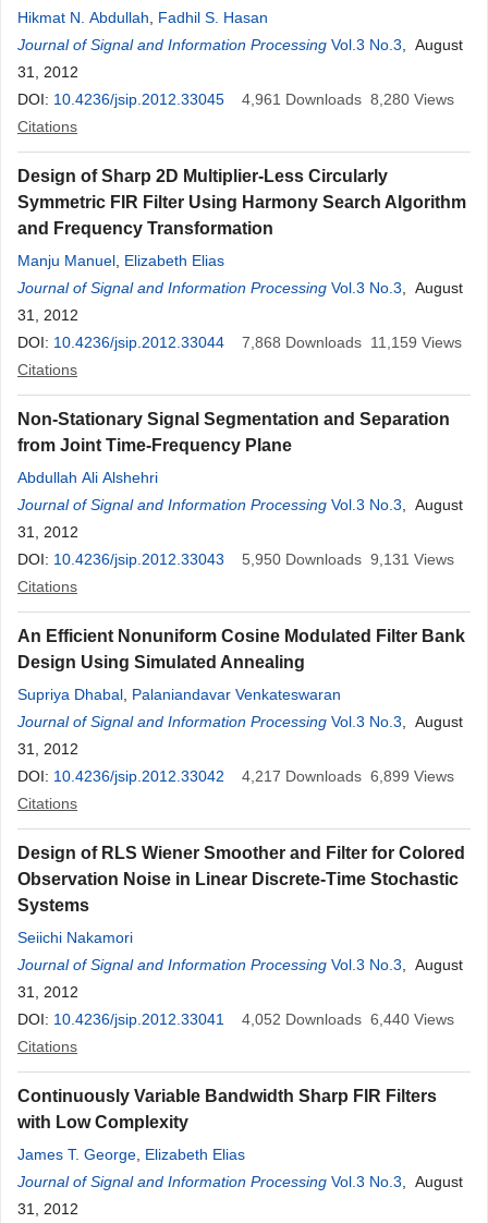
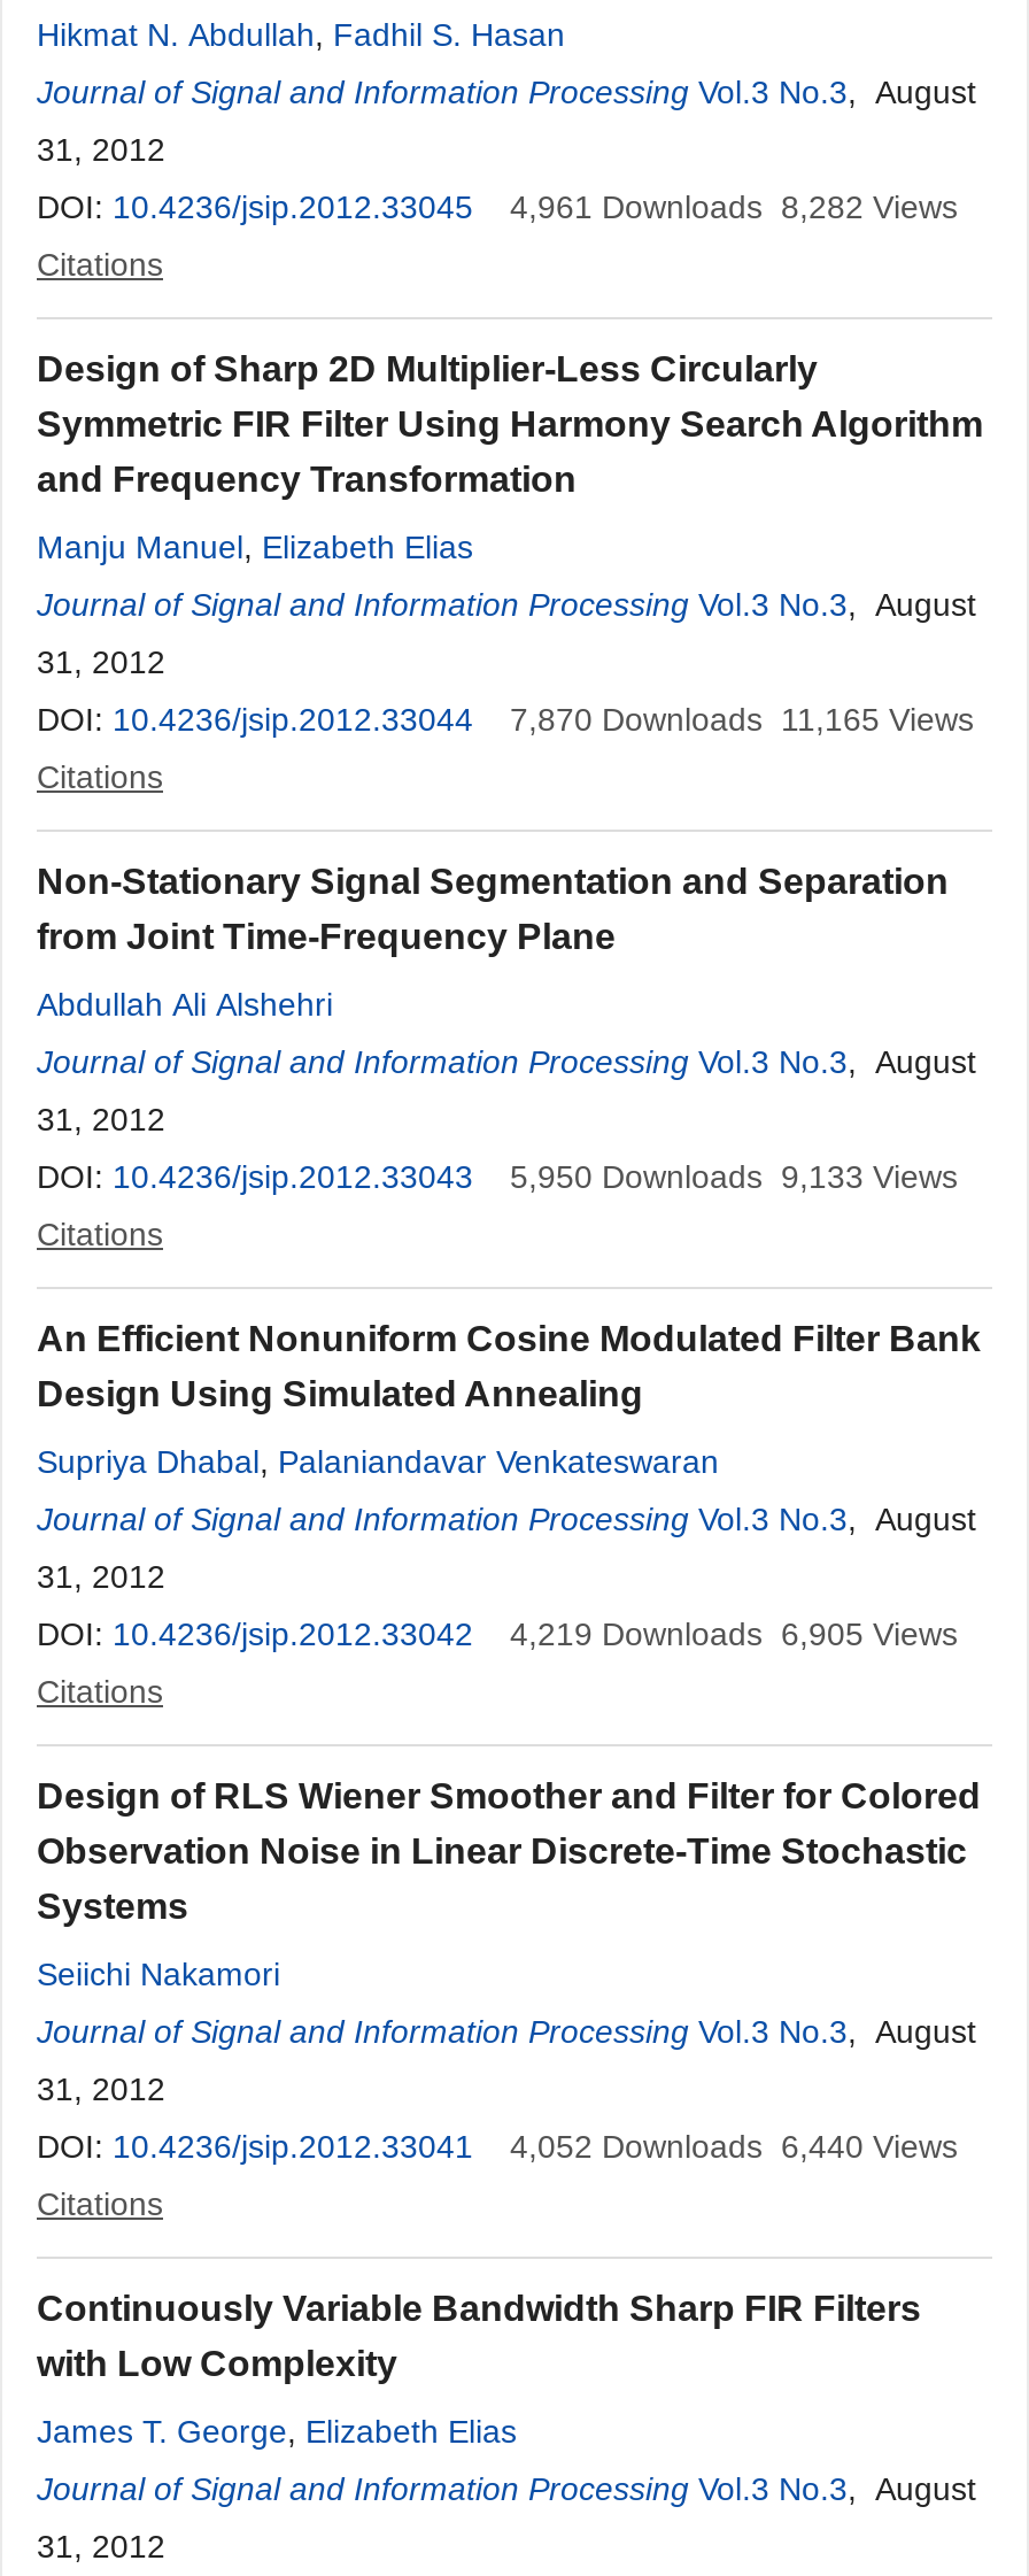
[242,90,454,108] 4,961 Downloads 8,280 Views -> [510,188,958,225] 4,961 Downloads 8,282 Views
[242,334,462,351] 7,868 Downloads 11,159 Views -> [510,701,974,738] 7,870 Downloads 11,165 Views
[242,550,454,568] 5,950 Downloads 9,131 Views -> [510,1158,958,1195] 5,950 Downloads 9,133 Views
[242,767,454,785] 4,217 Downloads 6,899 Views -> [510,1615,958,1652] 4,219 Downloads 6,905 Views

